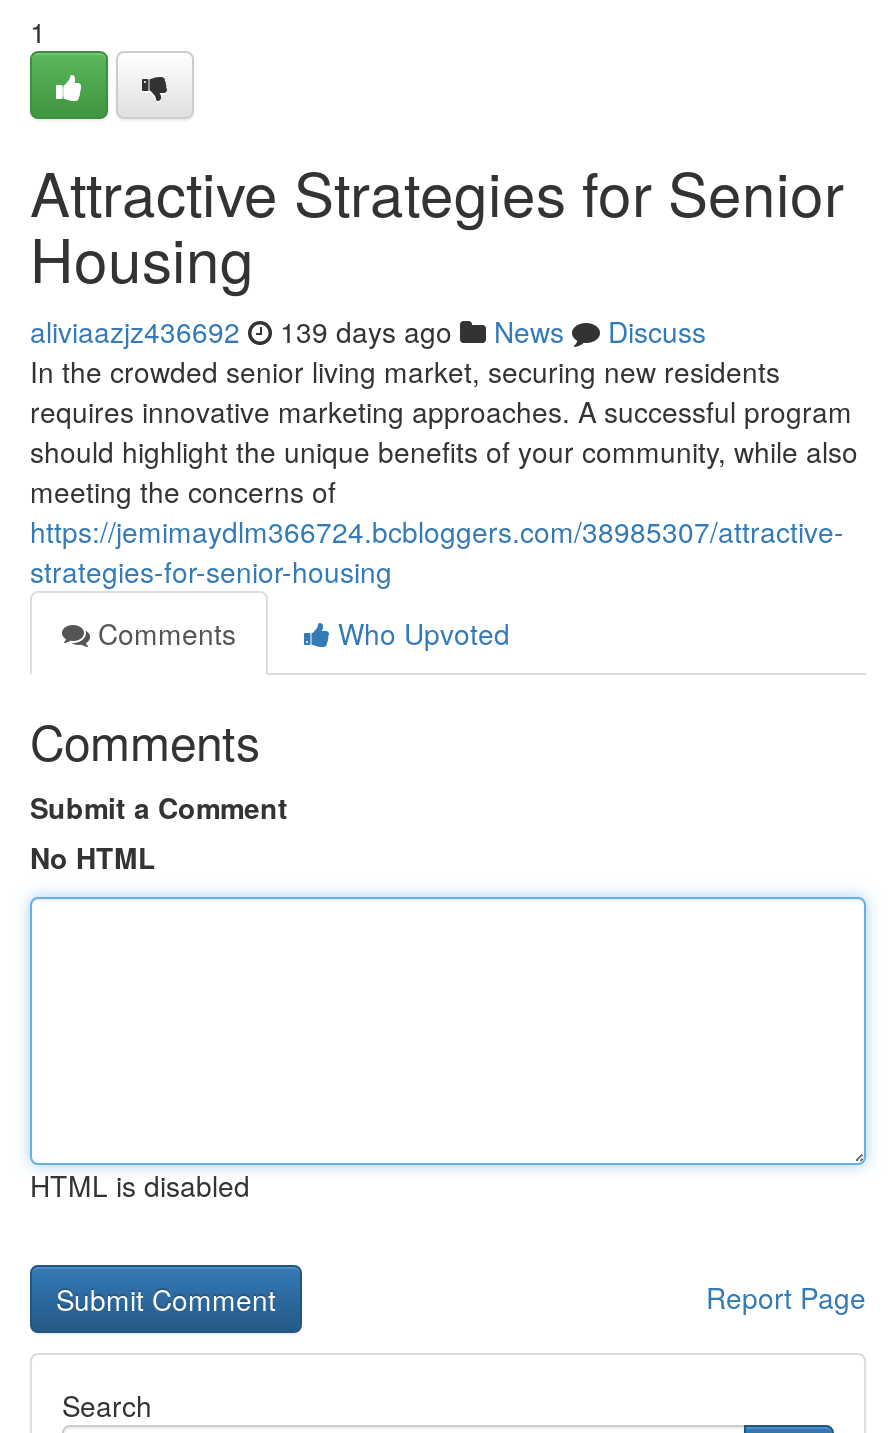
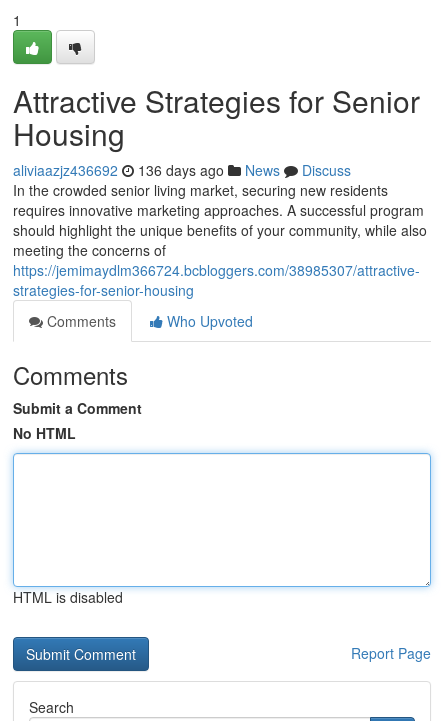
[30,311,706,351] aliviaazjz436692 139 days ago News Discuss -> [13,160,351,180] aliviaazjz436692 136 days ago News Discuss

